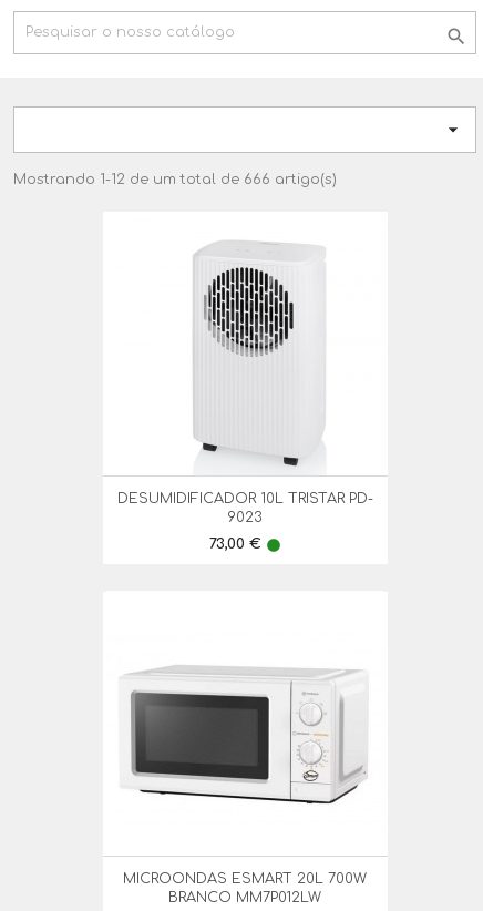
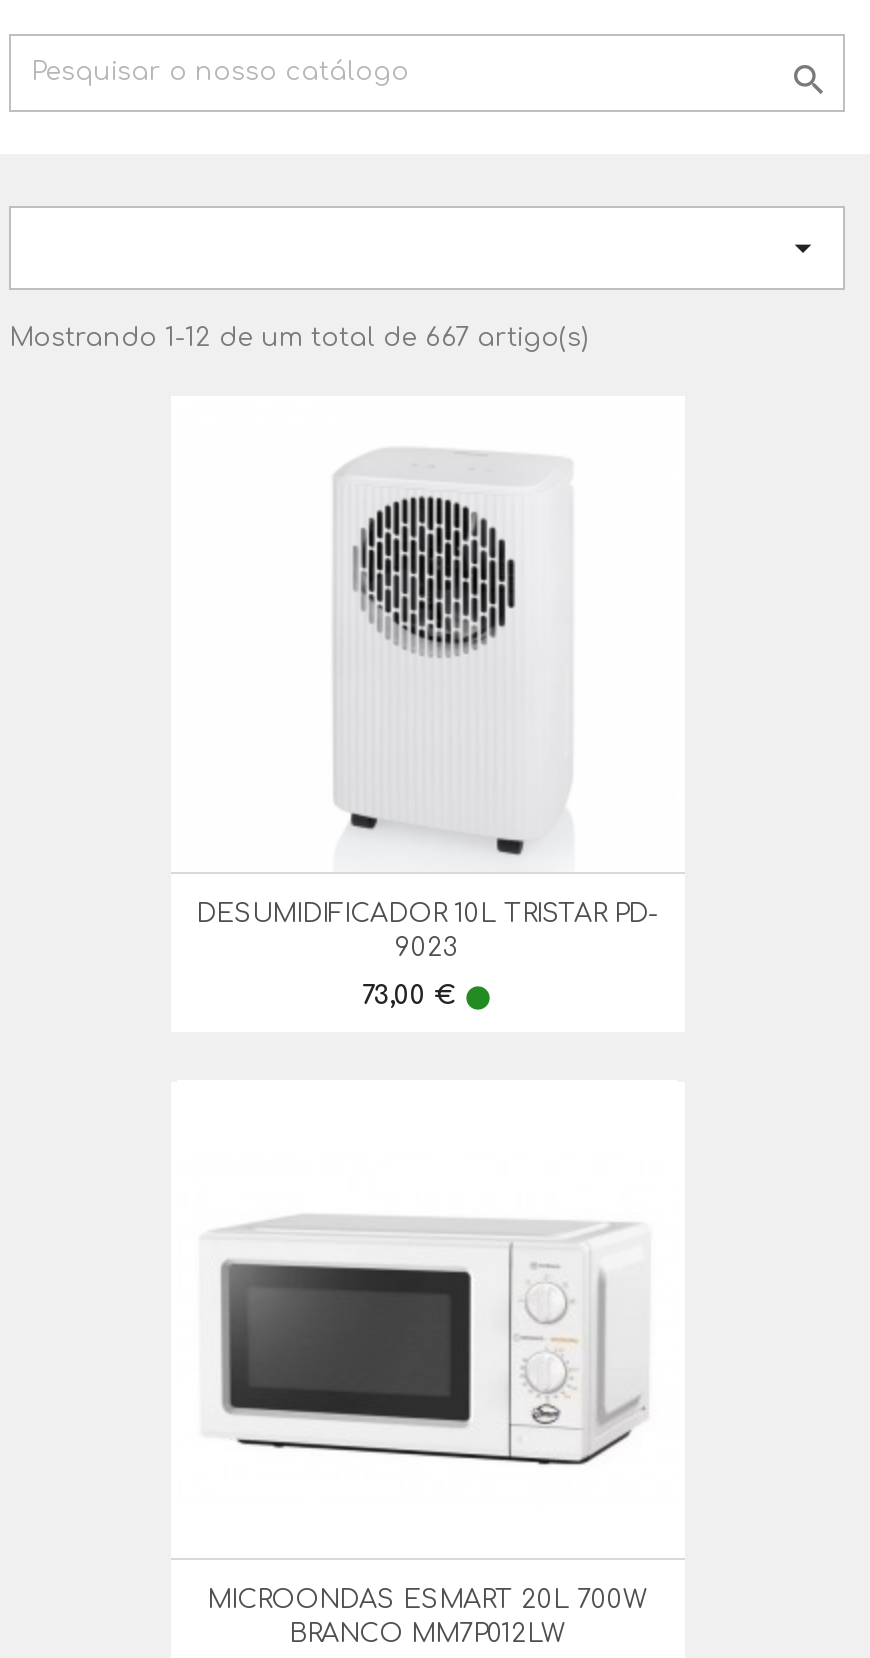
[13,172,337,187] Mostrando 1-12 de um total de 666 artigo(s) -> [9,324,589,352] Mostrando 1-12 de um total de 667 artigo(s)

